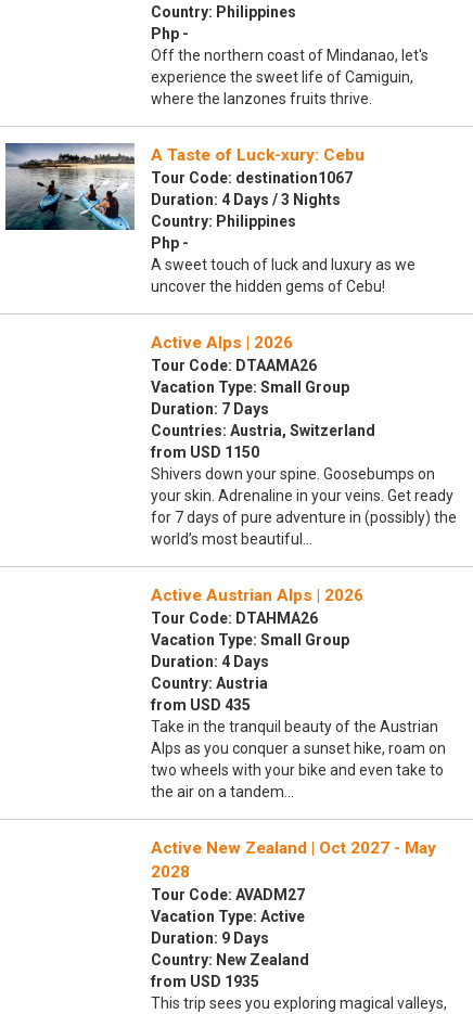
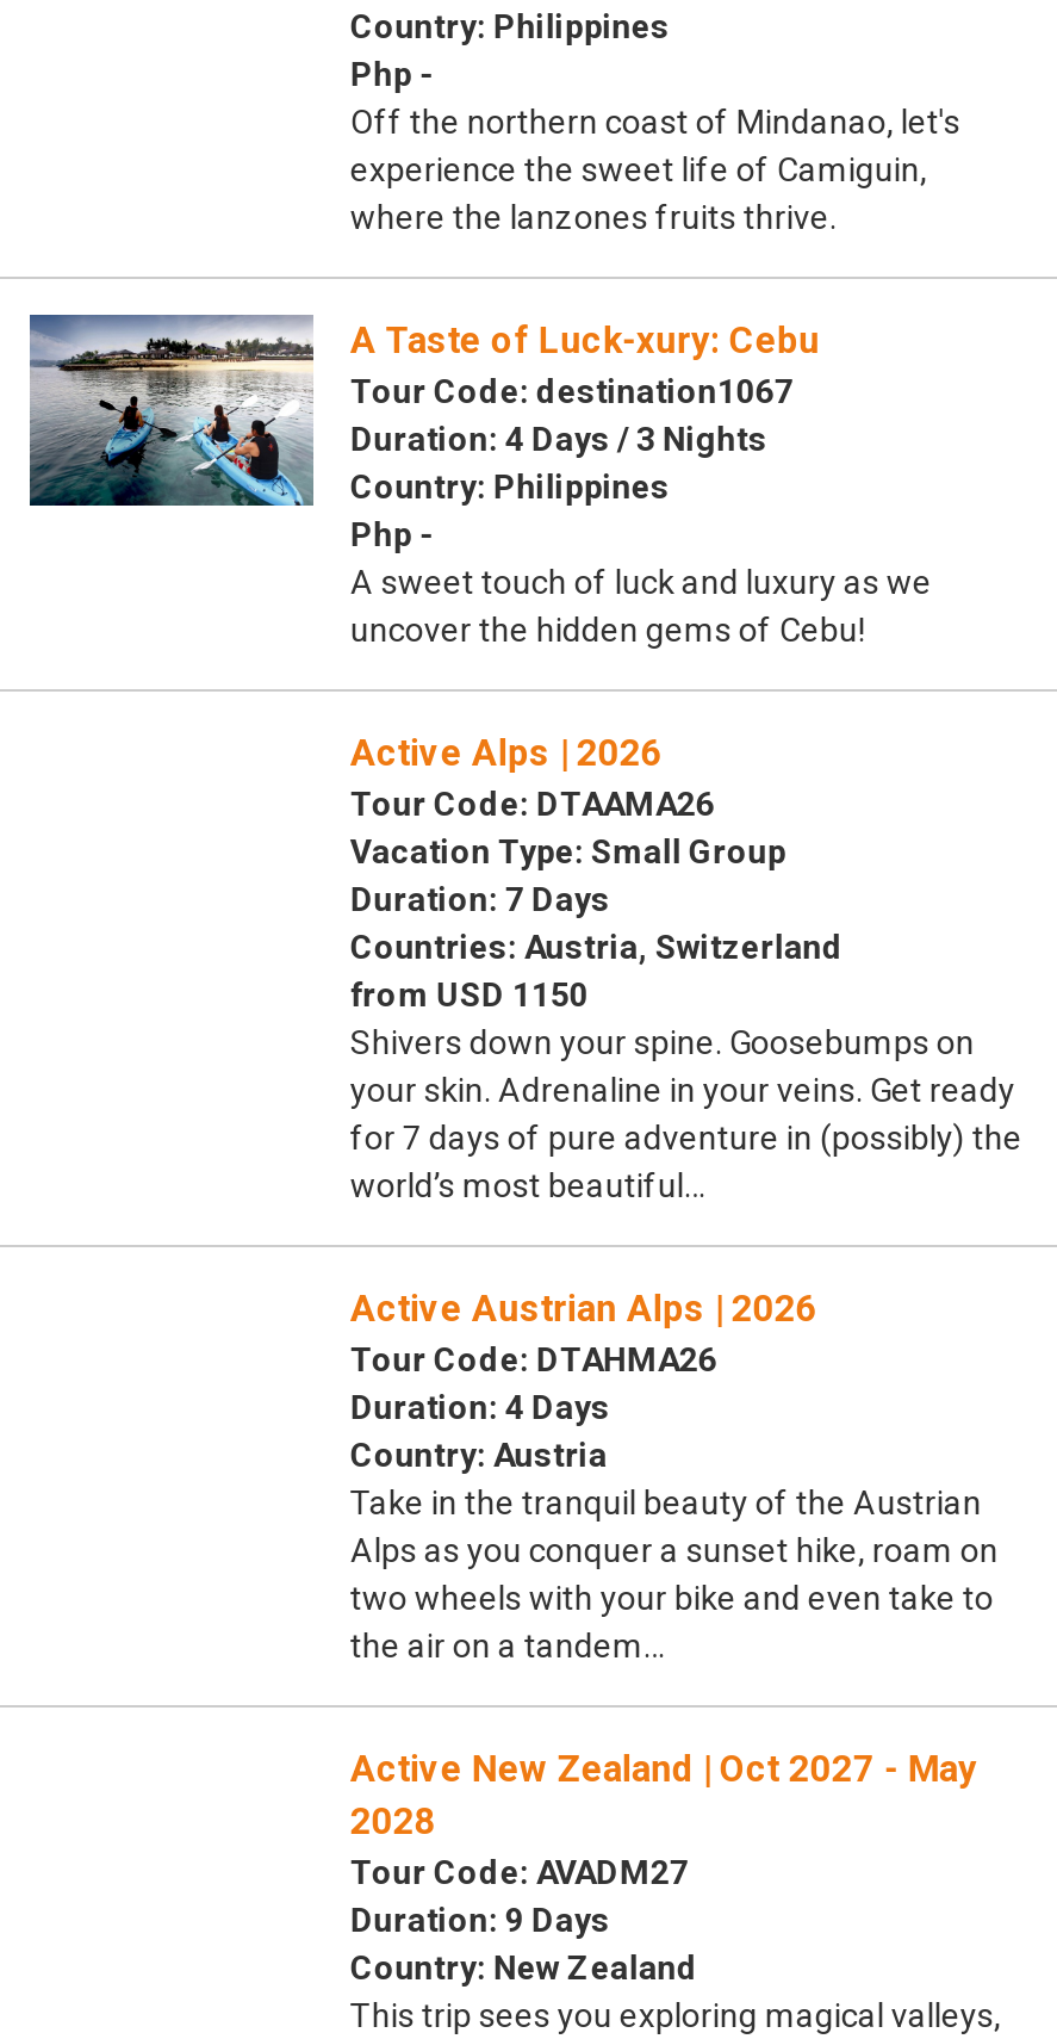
[151,631,350,649] Vacation Type: Small Group -> none
[151,696,251,714] from USD 435 -> none
[151,908,305,925] Vacation Type: Active -> none
[151,973,260,990] from USD 1935 -> none

